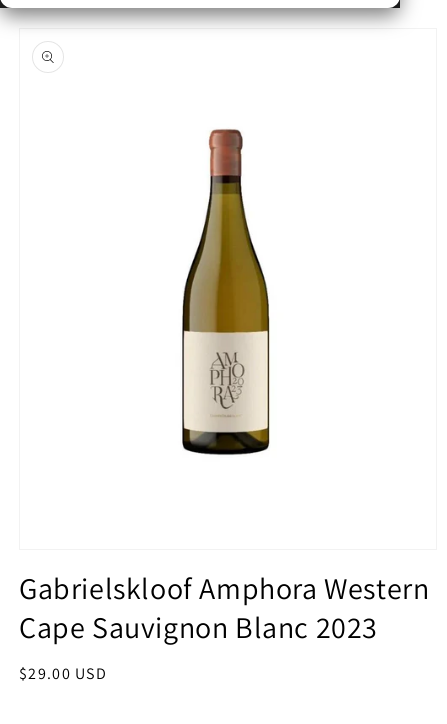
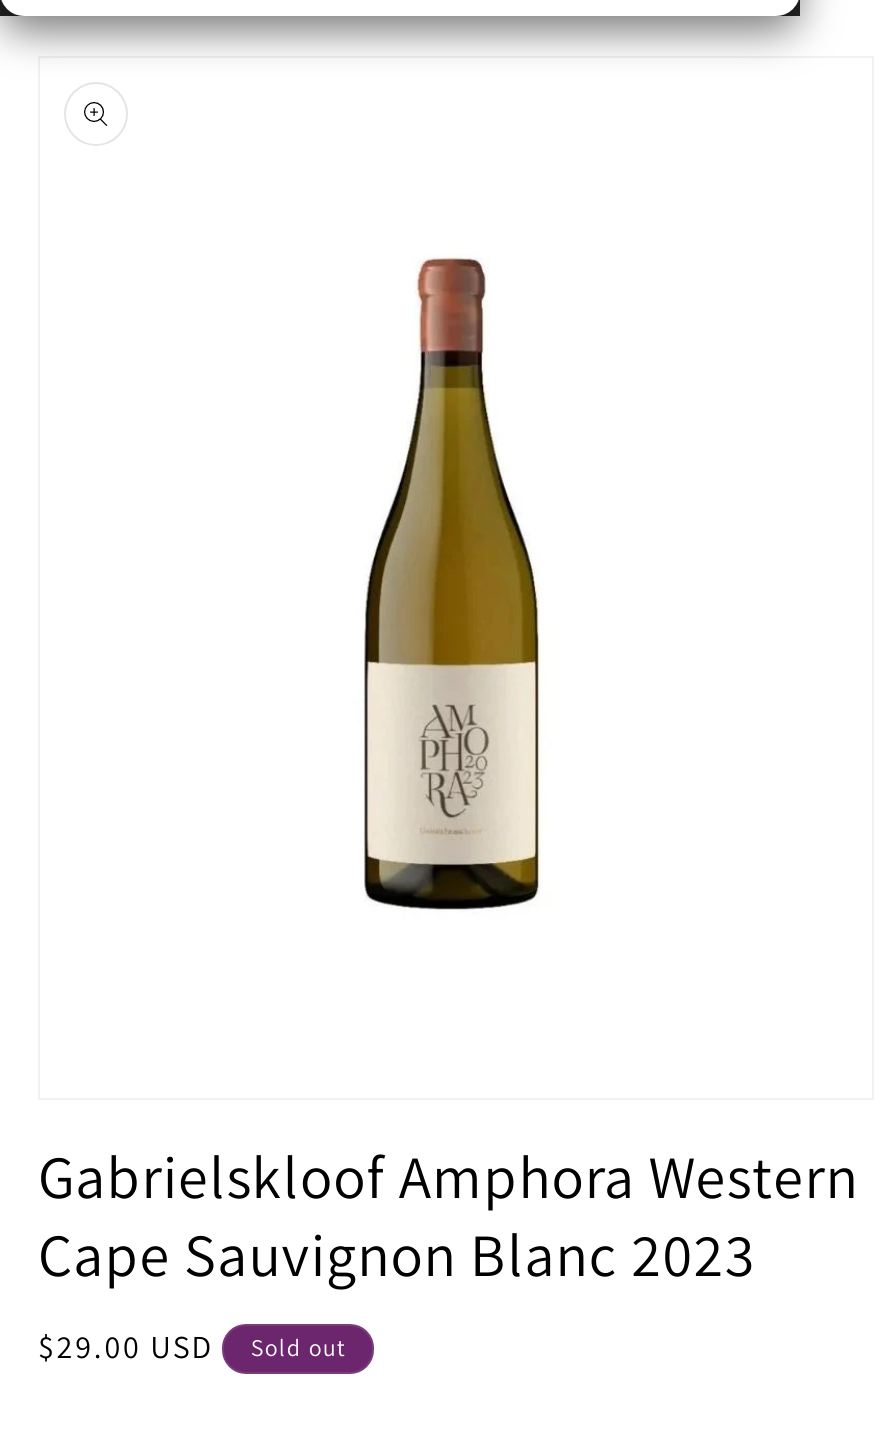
none -> [251,1332,347,1362] Sold out

